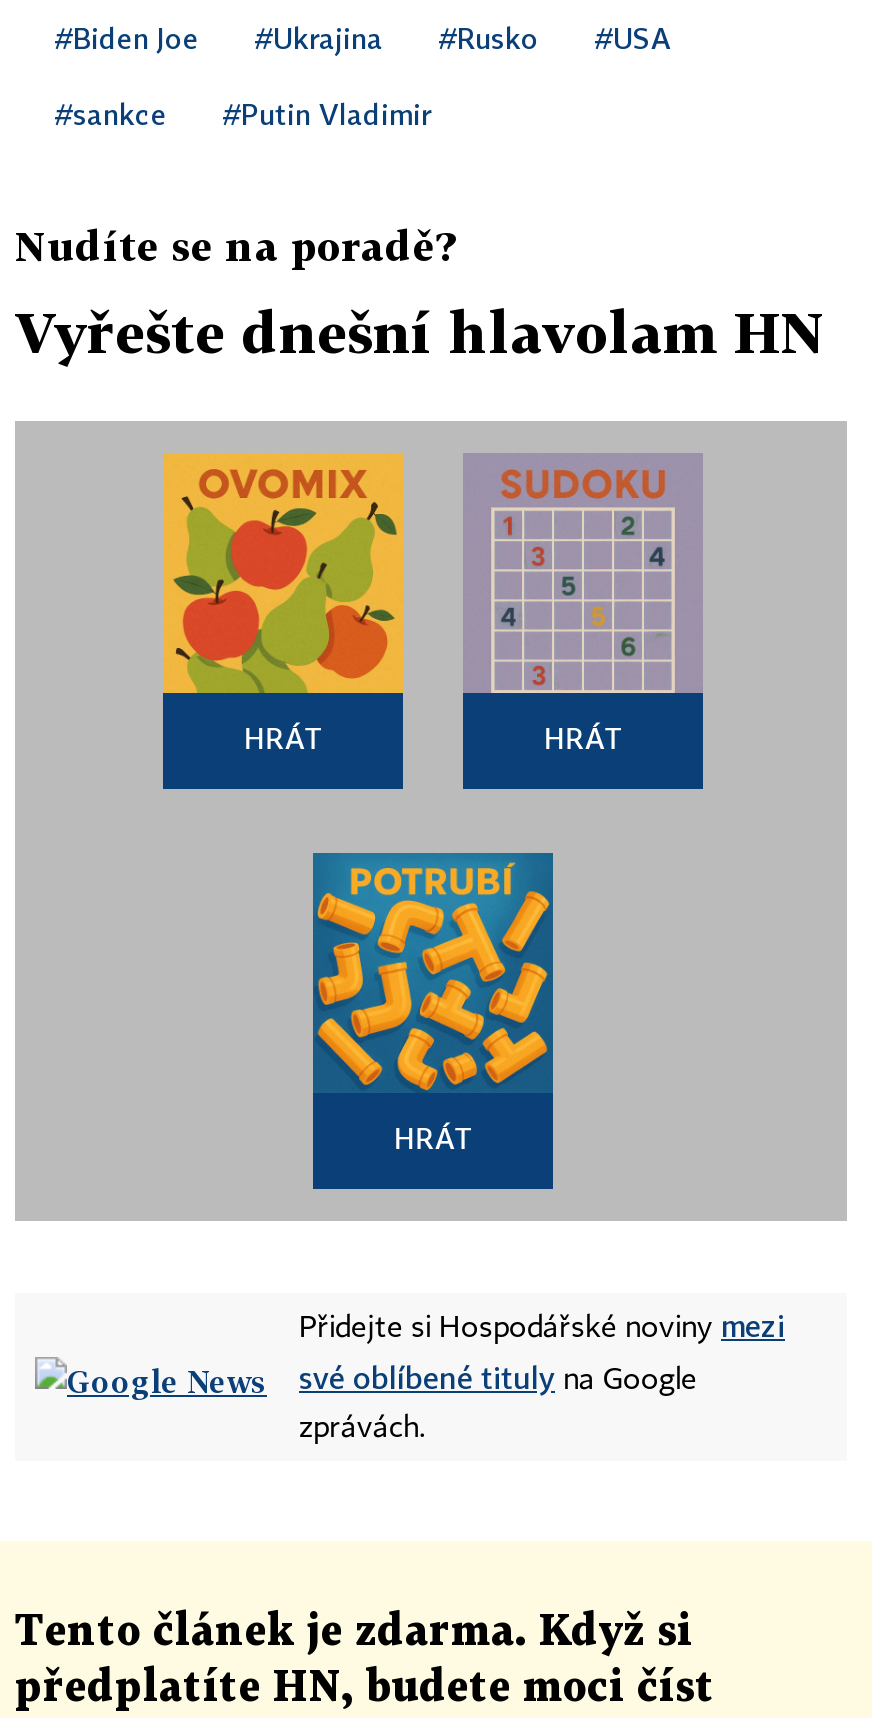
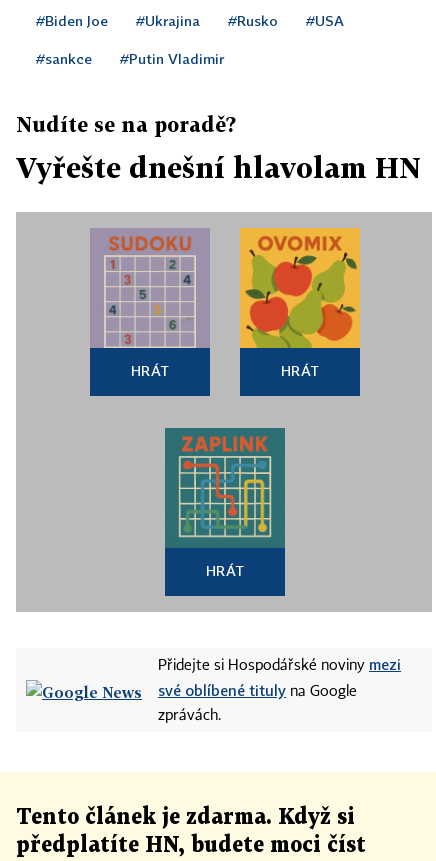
[161,451,405,695] [image] -> [90,228,210,349] [image]
[463,453,703,695] [image] -> [239,227,361,349] [image]
[315,853,549,1091] [image] -> [167,428,283,546] [image]

